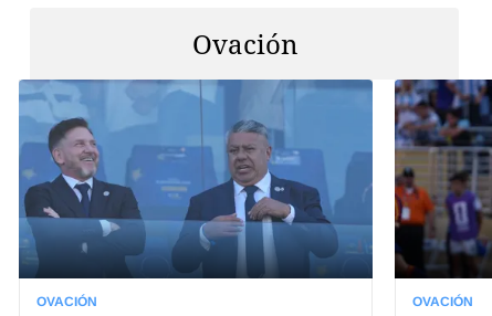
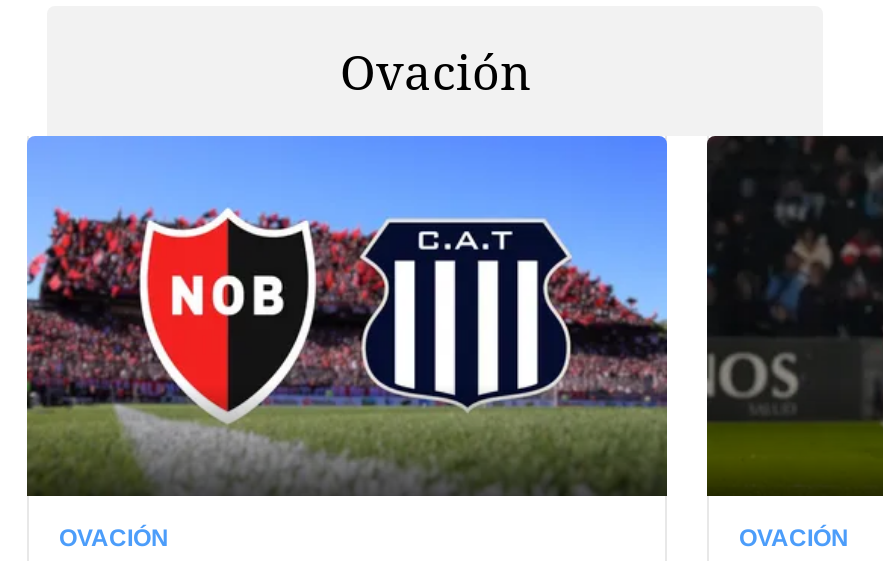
[18,78,374,278] [image] -> [25,136,669,496] [image]
[394,78,489,277] [image] -> [705,134,877,494] [image]

